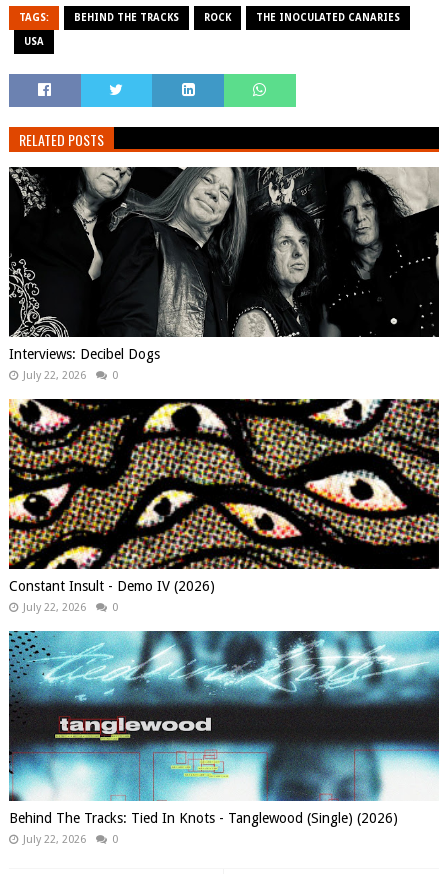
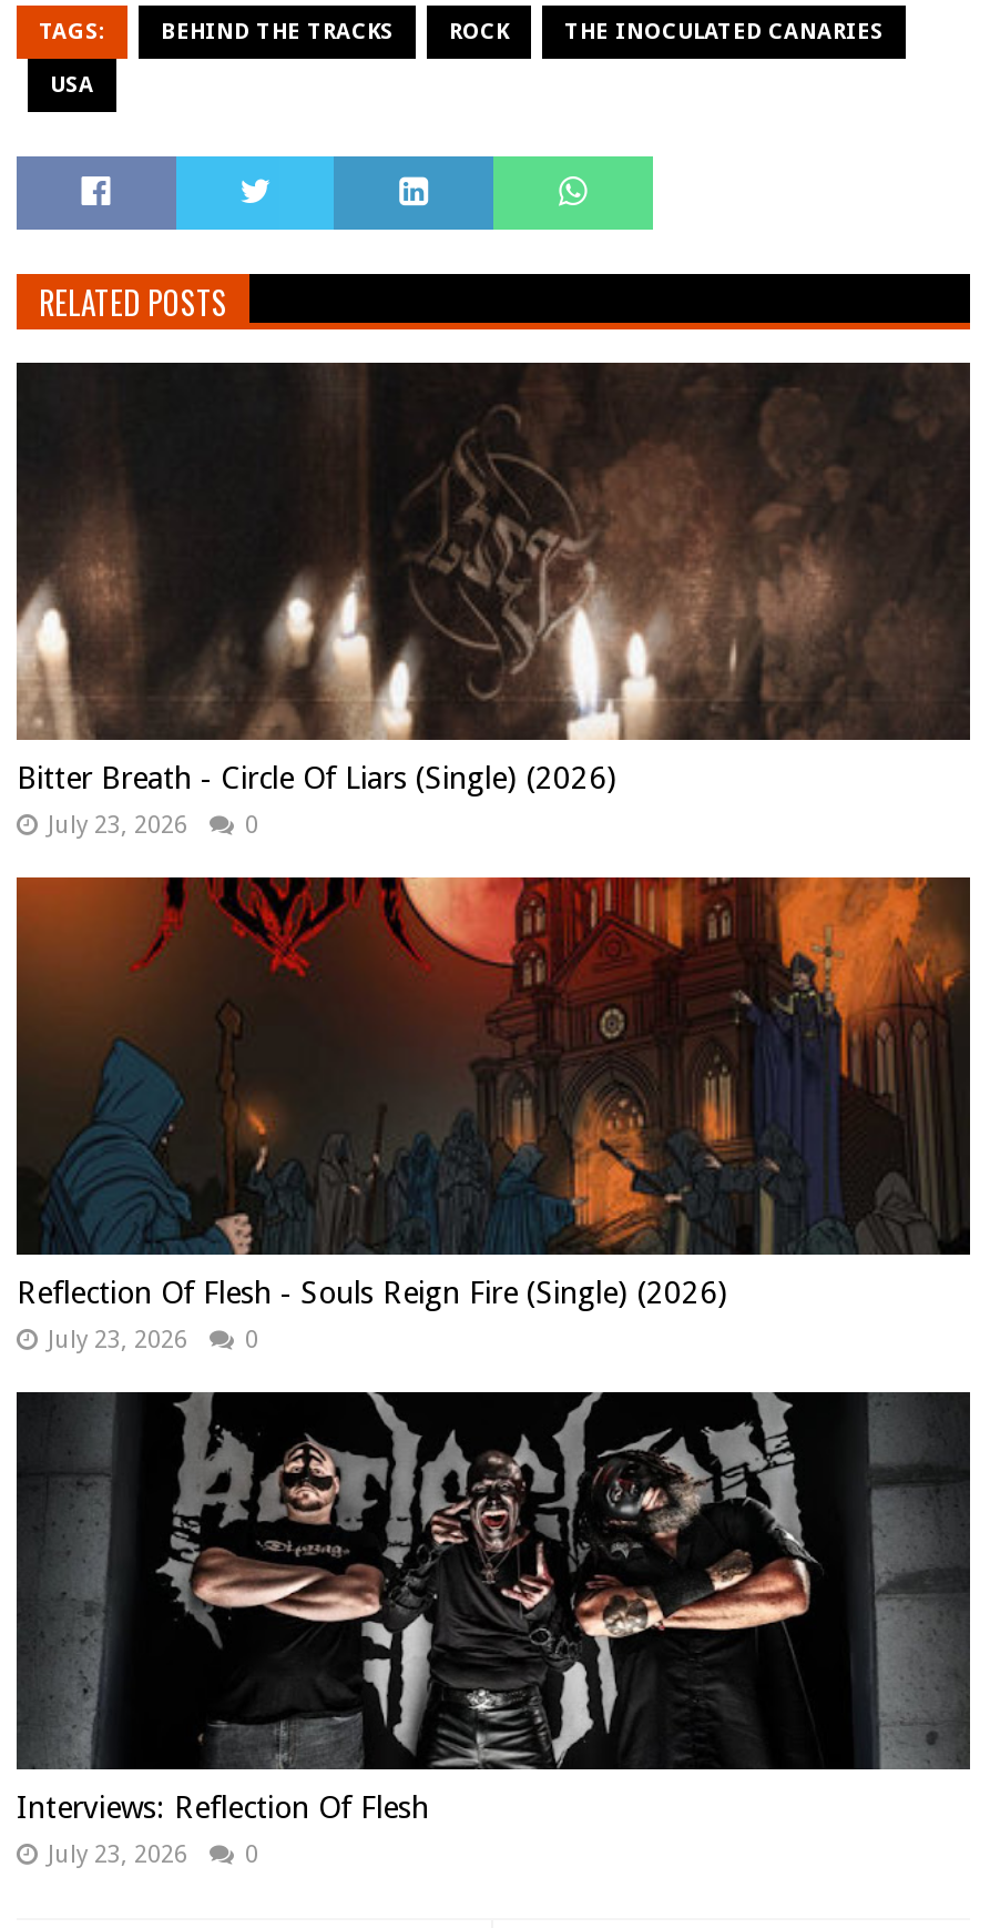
[8,167,439,382] [image] | Interviews: Decibel Dogs | July 22, 2026 -> [14,361,970,840] [image] | Bitter Breath - Circle Of Liars (Single) (2026) | July 23, 2026
[8,398,440,614] [image] | Constant Insult - Demo IV (2026) | July 22, 2026 -> [14,875,972,1354] [image] | Reflection Of Flesh - Souls Reign Fire (Single) (2026) | July 23, 2026
[8,630,440,846] [image] | Behind The Tracks: Tied In Knots - Tanglewood (Single) (2026) | July 22, 2026 -> [14,1390,972,1869] [image] | Interviews: Reflection Of Flesh | July 23, 2026

